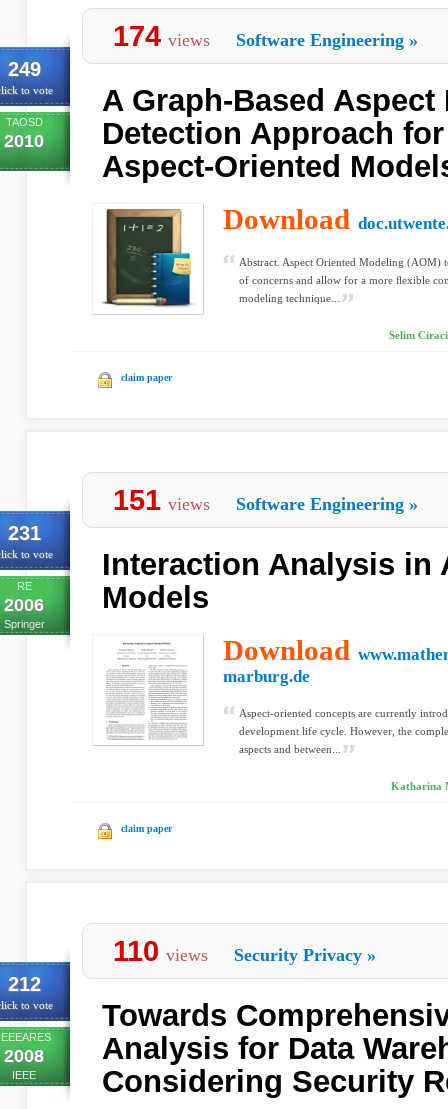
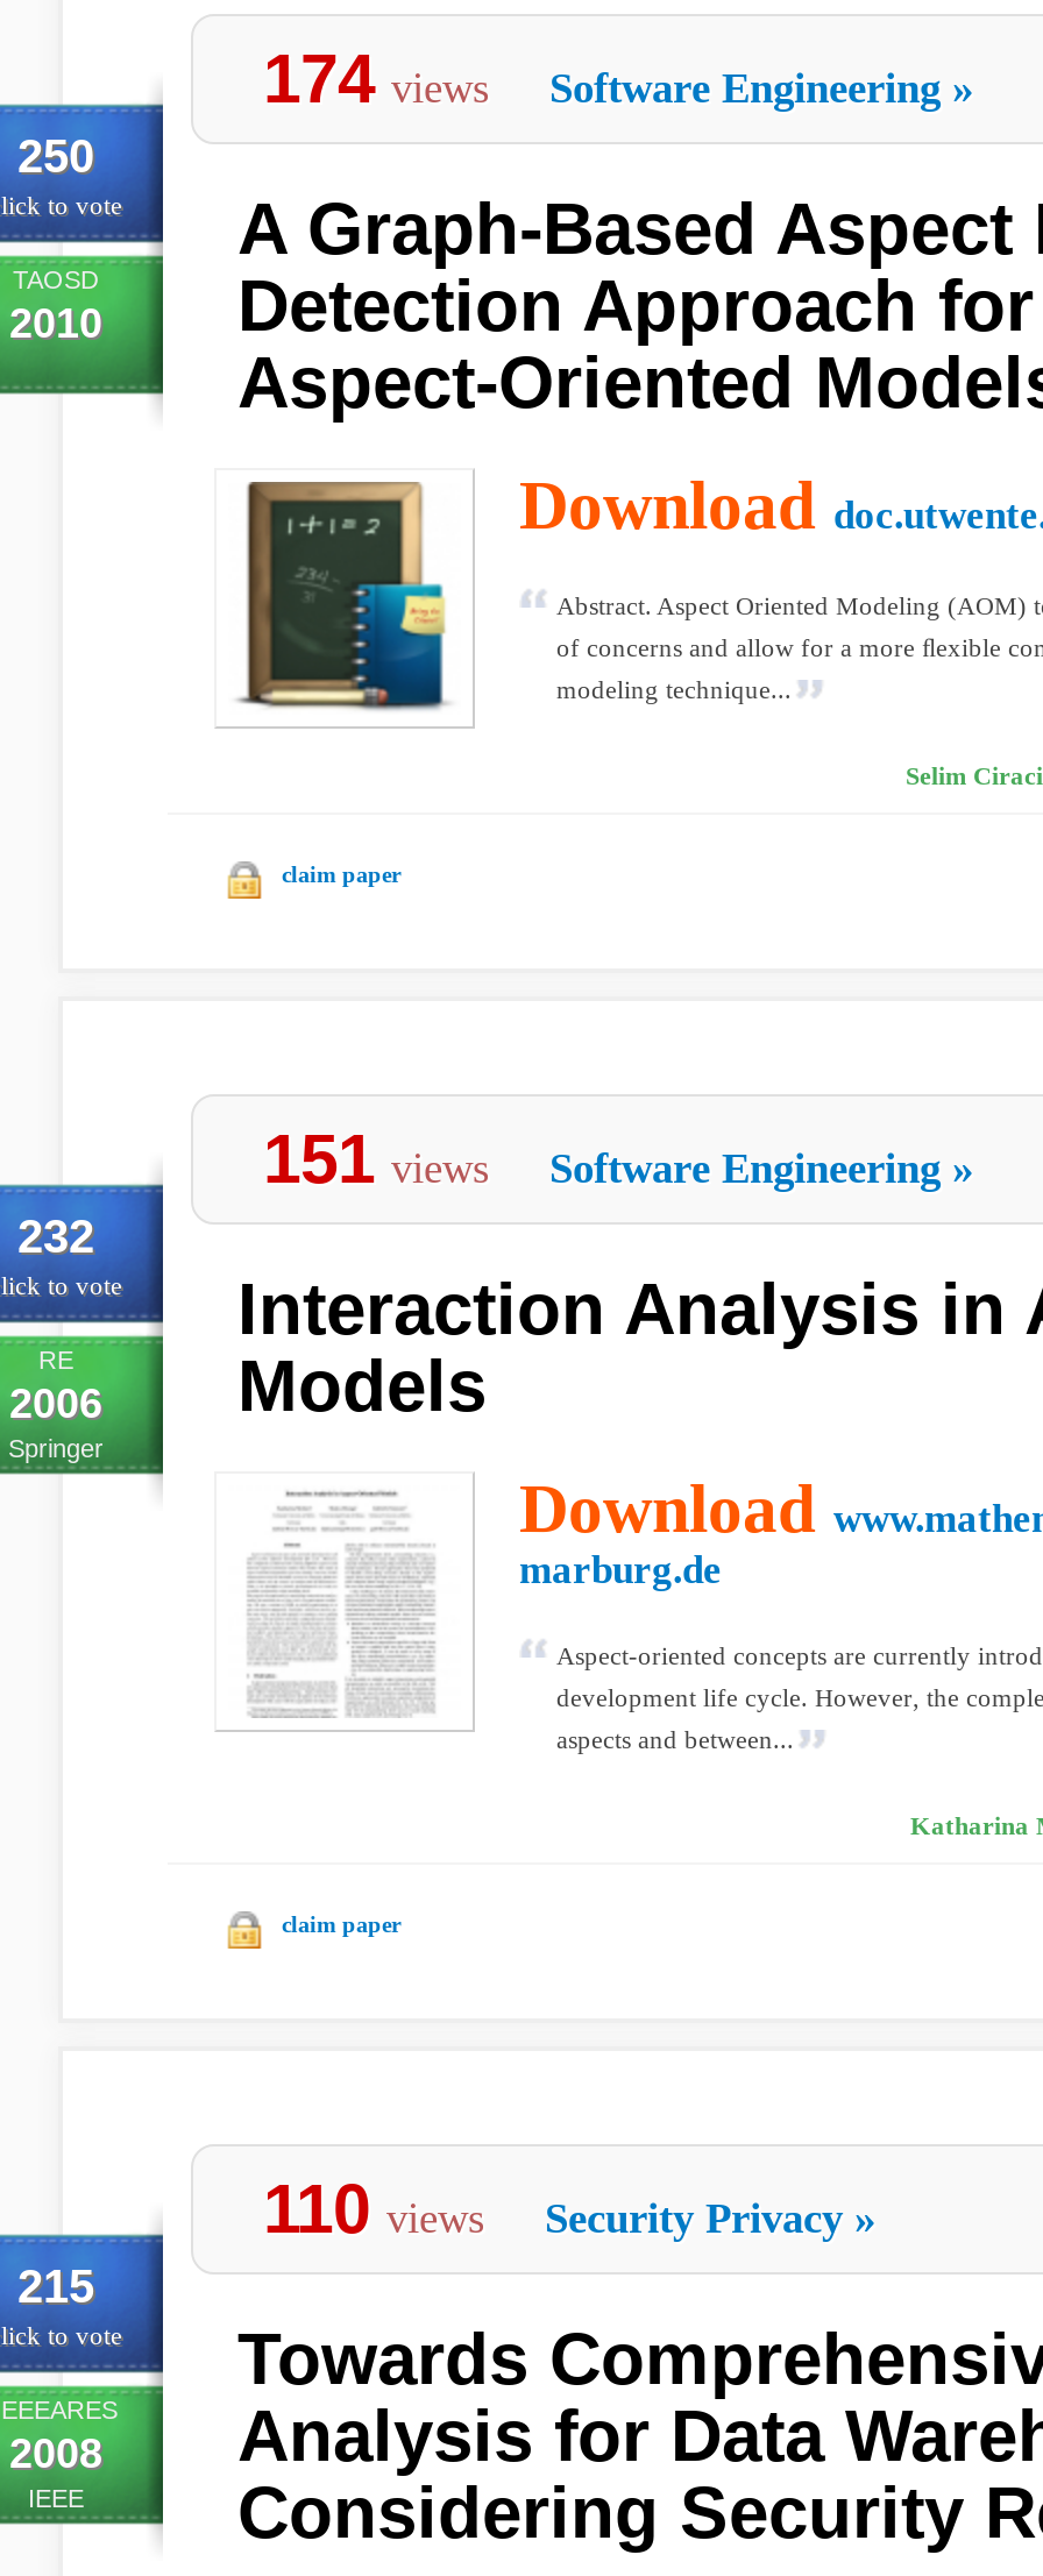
[7,58,40,80] 249 -> [17,130,94,182] 250
[7,522,40,544] 231 -> [17,1211,94,1262] 232
[7,973,40,995] 212 -> [17,2261,94,2312] 215

